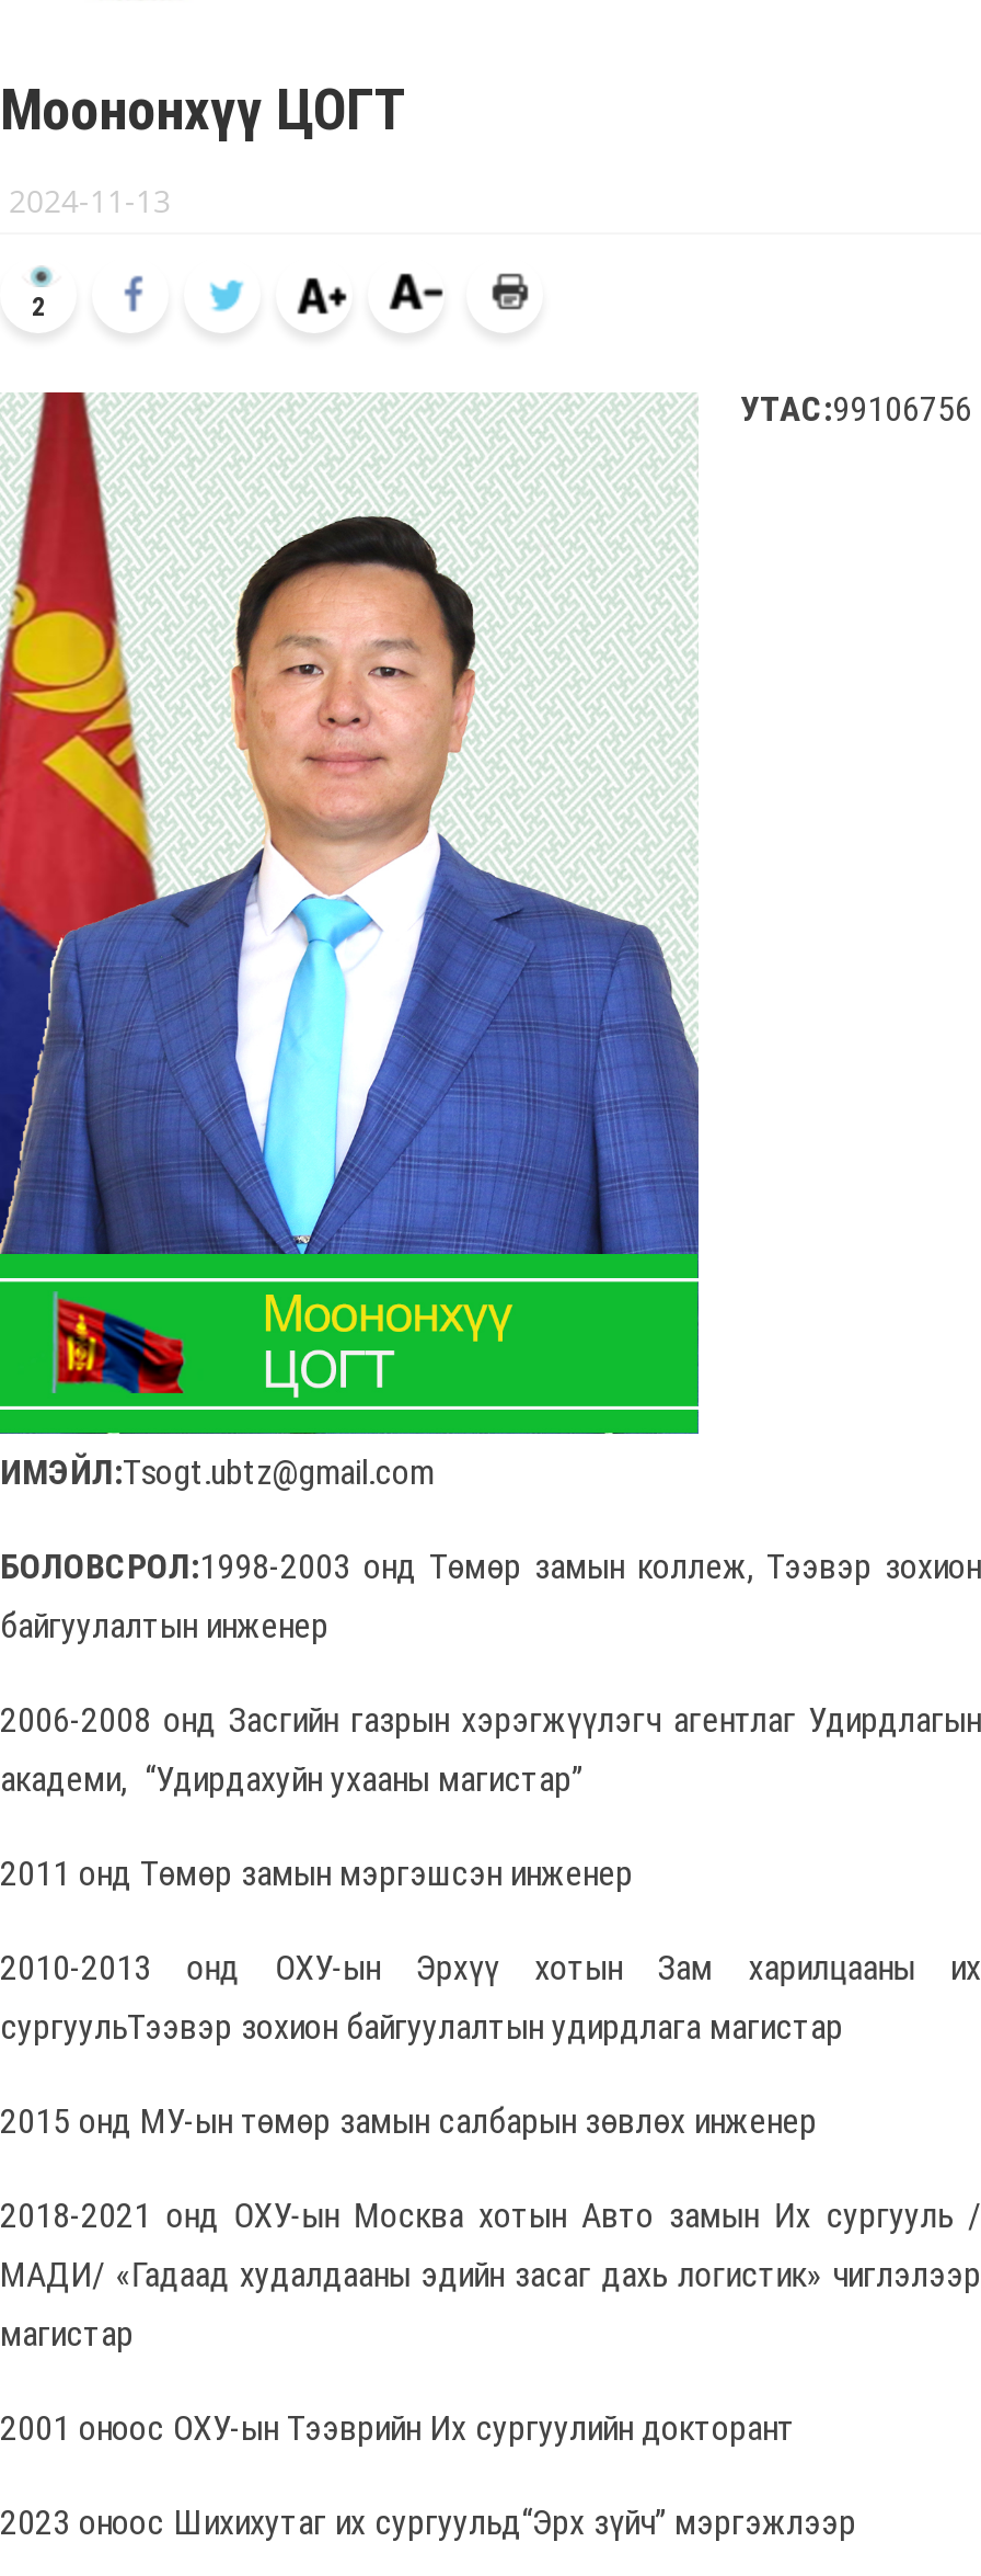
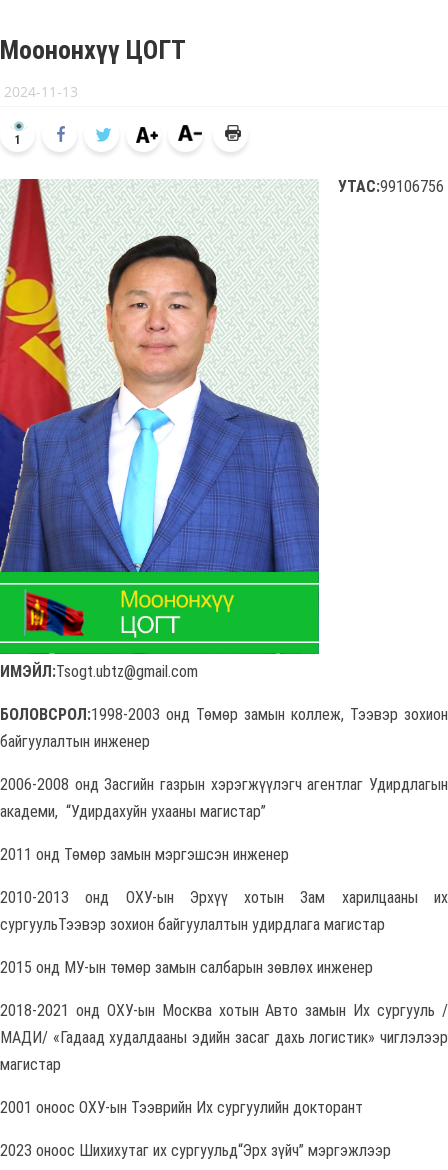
[32,292,45,322] 2 -> [14,133,20,147] 1

